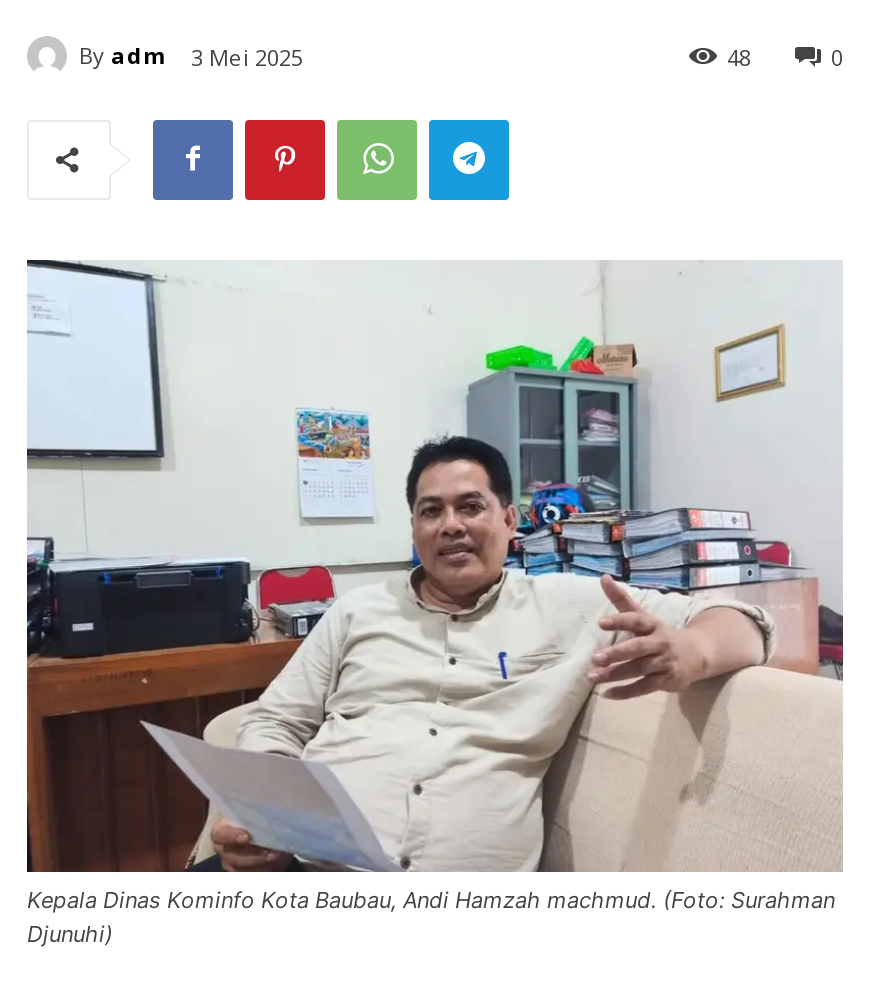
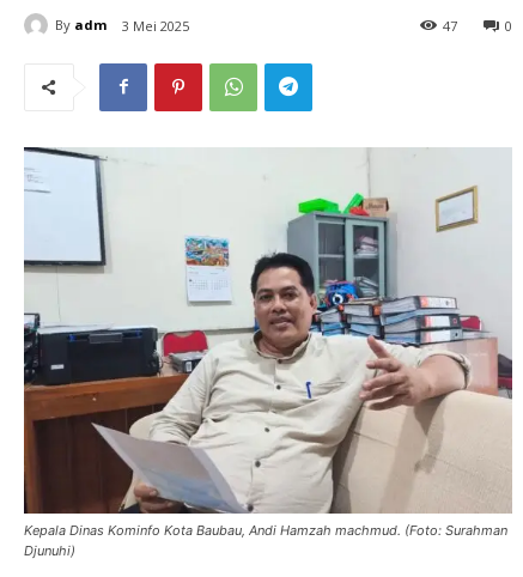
[727,41,751,71] 48 -> [443,16,457,34] 47

